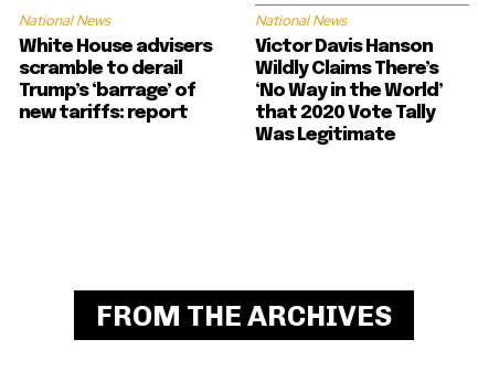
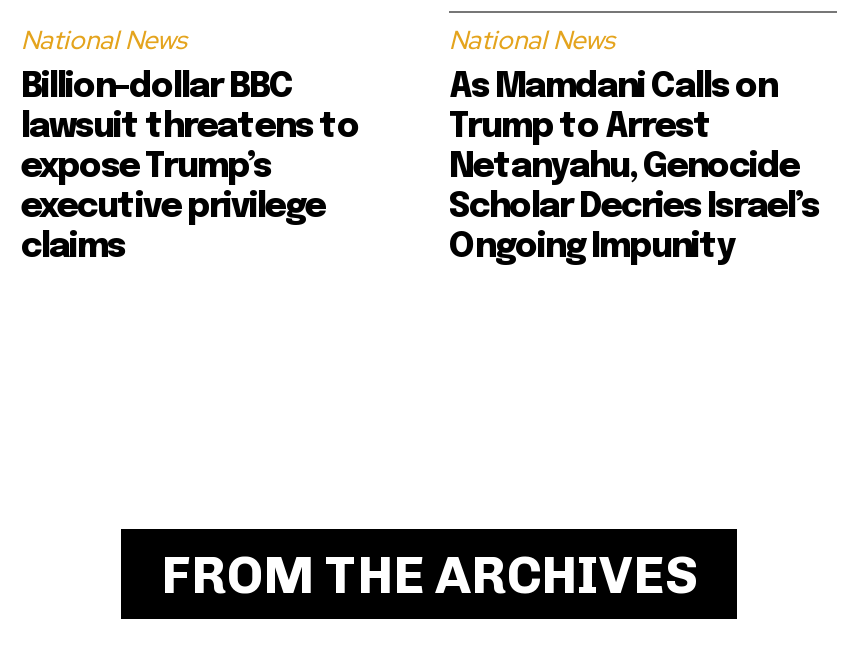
[19,38,212,123] White House advisers | scramble to derail | Trump’s ‘barrage’ of | new tariffs: report -> [21,72,359,266] Billion-dollar BBC | lawsuit threatens to | expose Trump’s | executive privilege | claims
[255,38,443,145] Victor Davis Hanson | Wildly Claims There’s | ‘No Way in the World’ | that 2020 Vote Tally | Was Legitimate -> [449,72,819,266] As Mamdani Calls on | Trump to Arrest | Netanyahu, Genocide | Scholar Decries Israel’s | Ongoing Impunity

